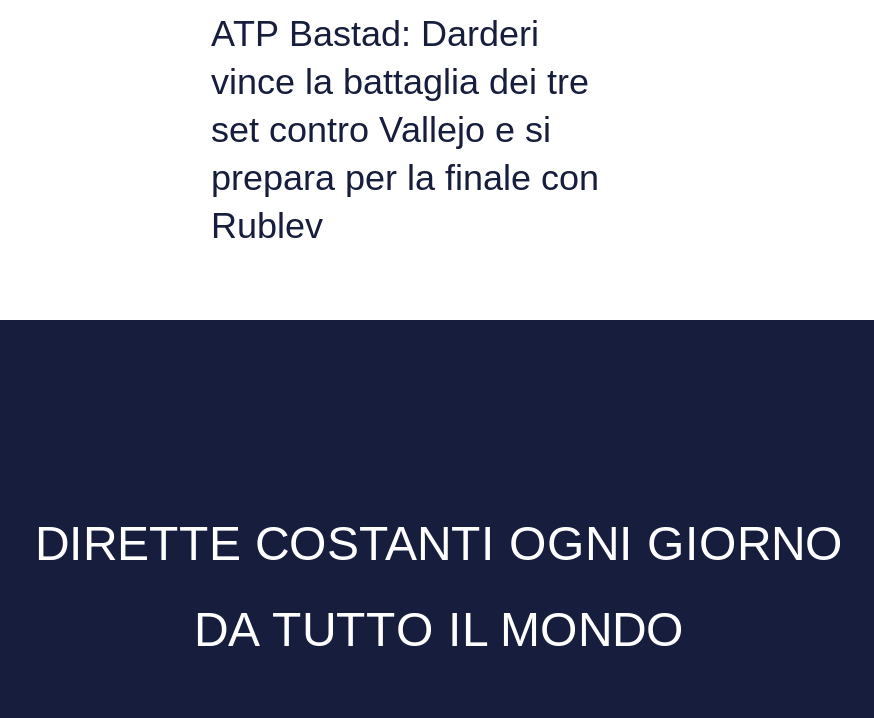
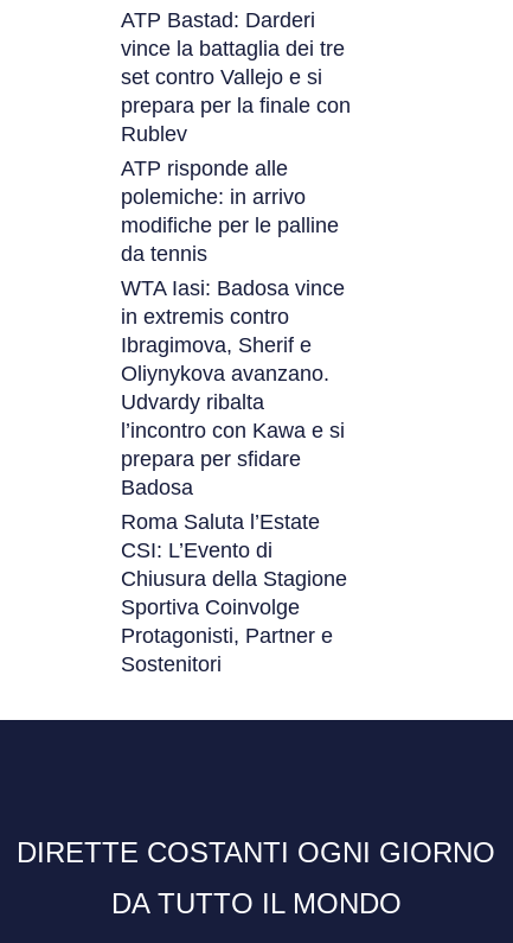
none -> [121,156,347,676] ATP risponde alle | polemiche: in arrivo | modifiche per le palline | da tennis | WTA Iasi: Badosa vince | in extremis contro | Ibragimova, Sherif e | Oliynykova avanzano. | Udvardy ribalta | l’incontro con Kawa e si | prepara per sfidare | Badosa | Roma Saluta l’Estate | CSI: L’Evento di | Chiusura della Stagione | Sportiva Coinvolge | Protagonisti, Partner e | Sostenitori

